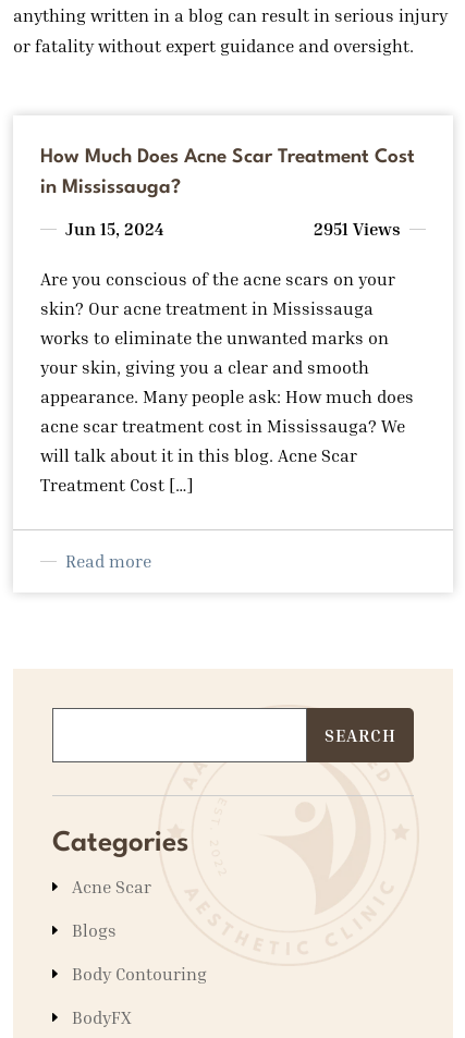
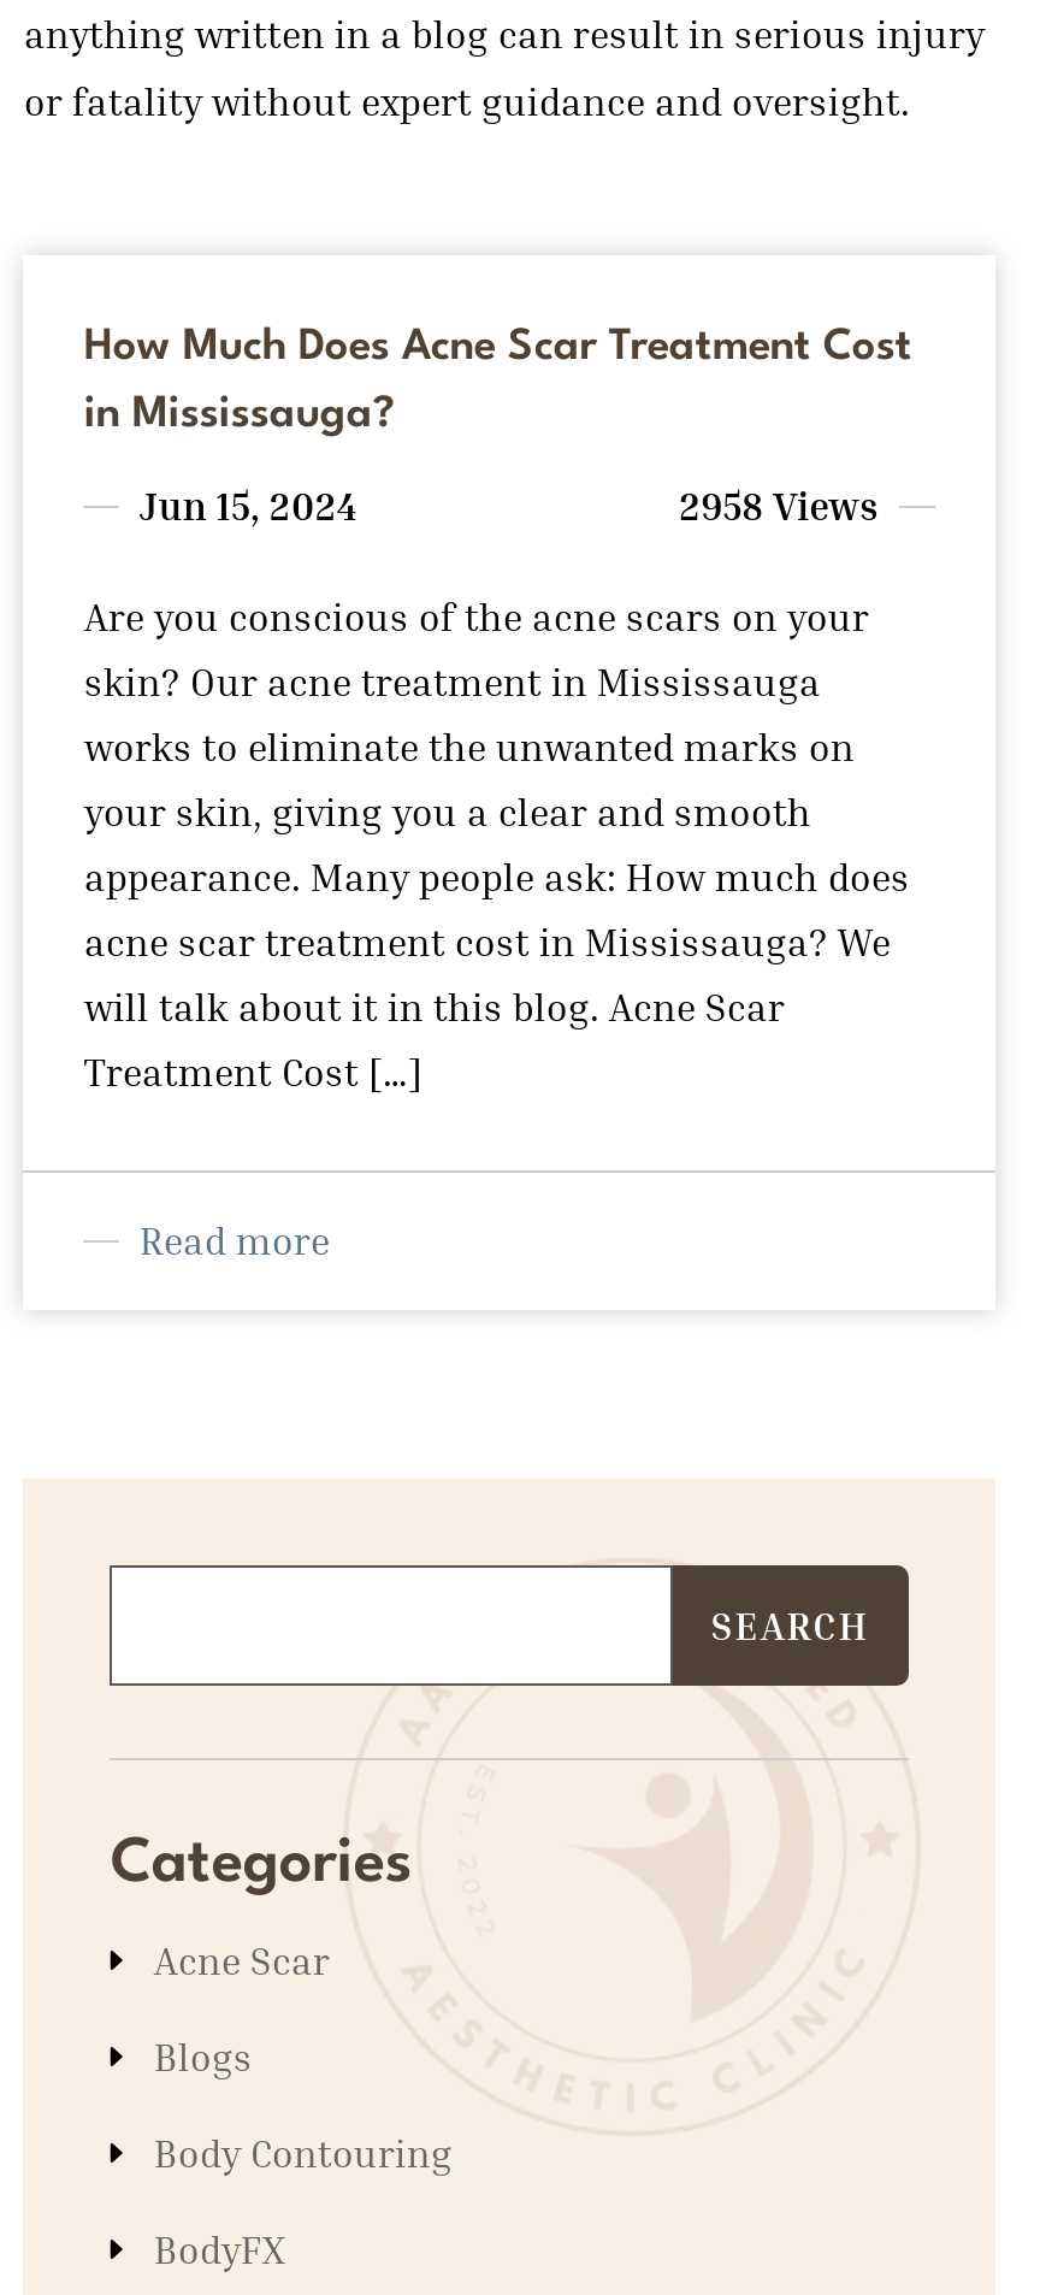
[313,218,400,240] 2951 Views -> [679,482,879,530] 2958 Views

